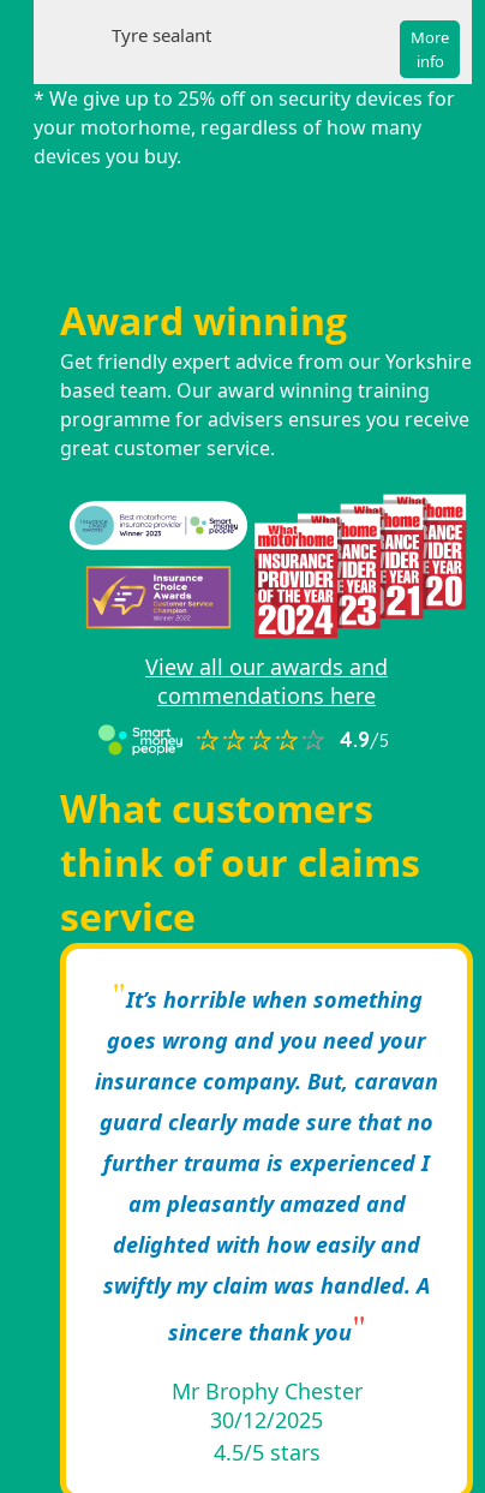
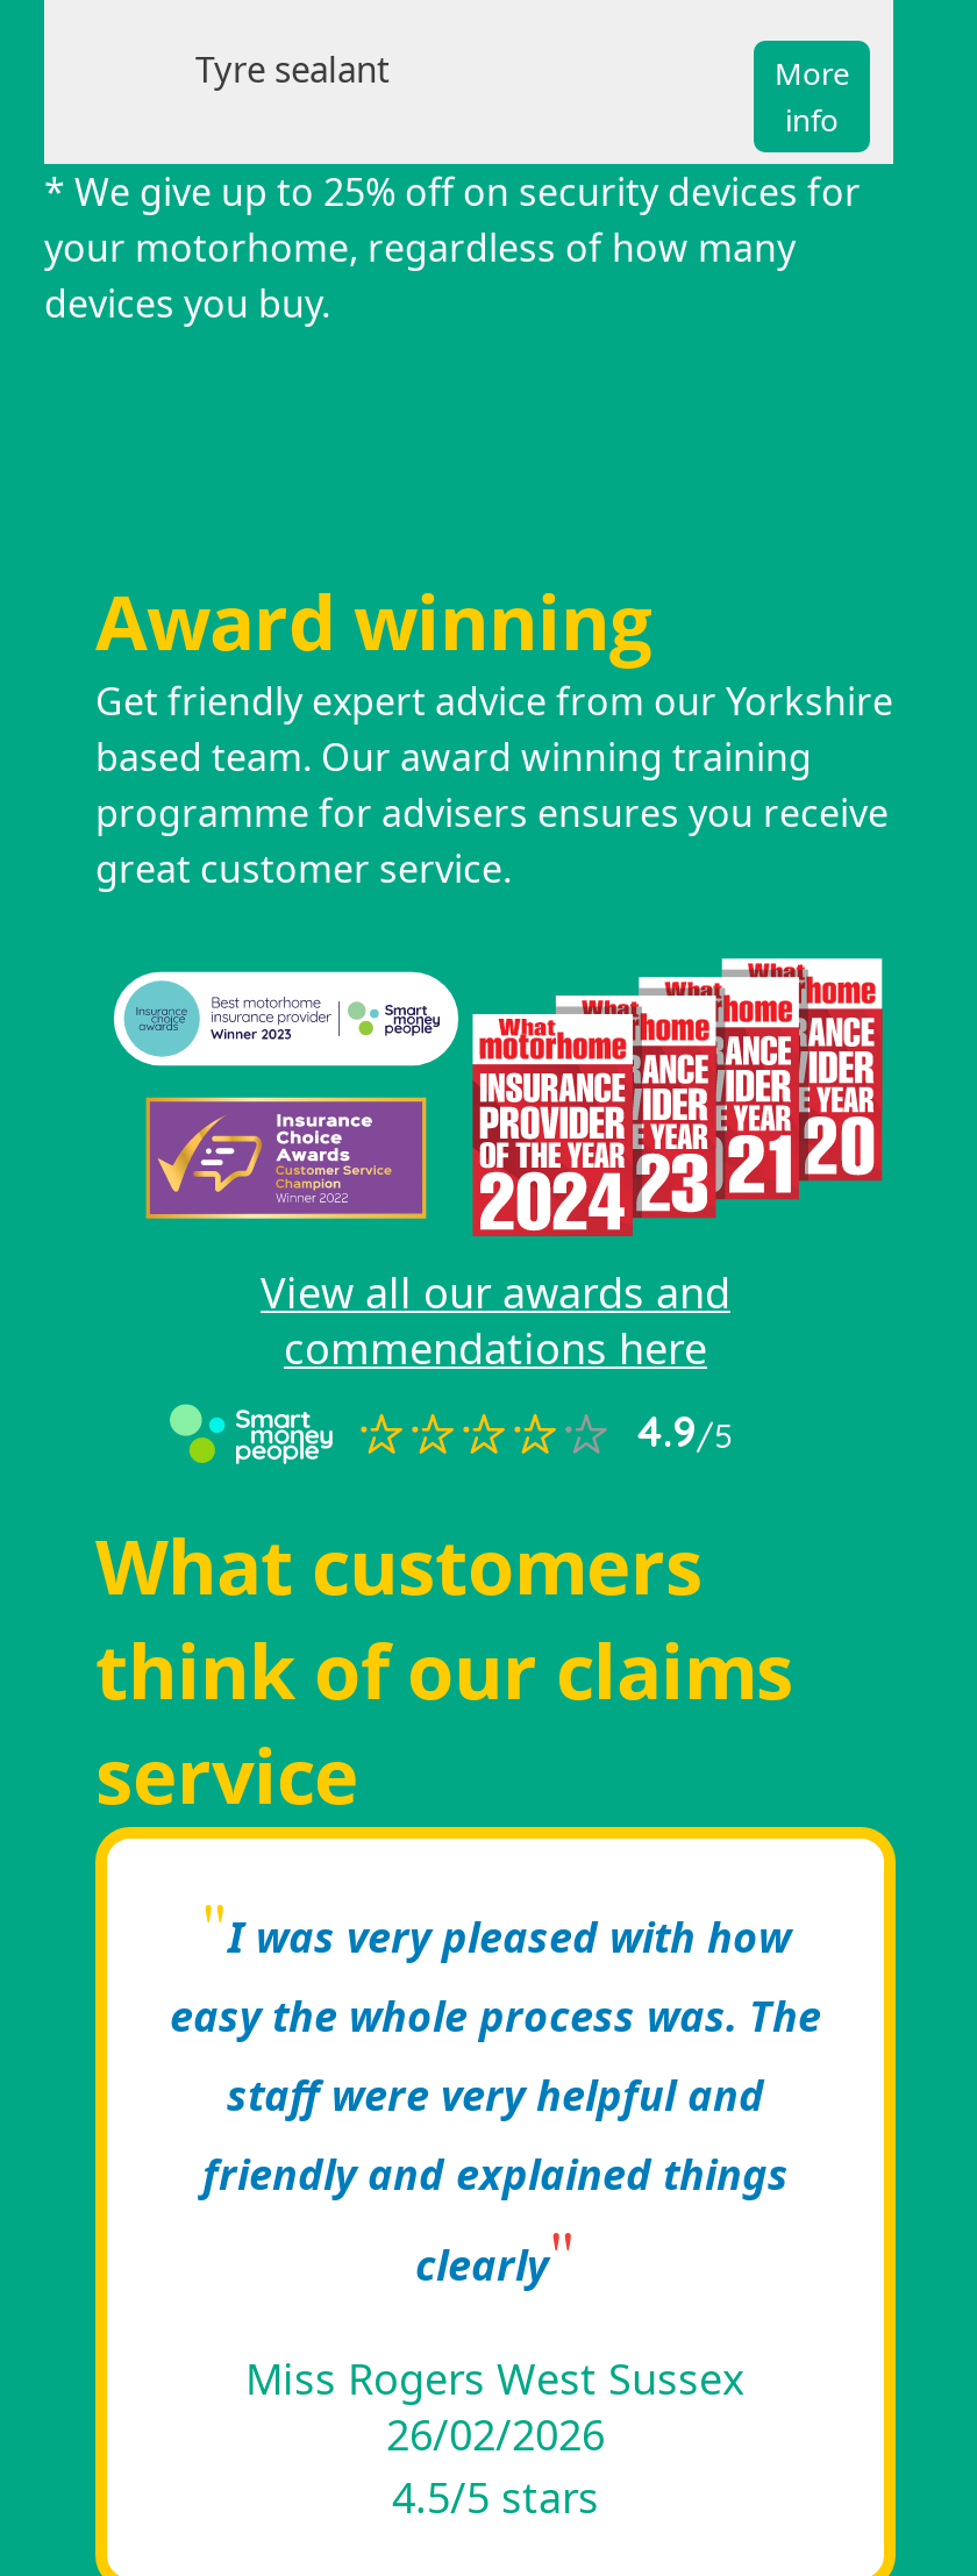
[95,985,438,1300] It’s horrible when something | goes wrong and you need your | insurance company. But, caravan | guard clearly made sure that no | further trauma is experienced I | am pleasantly amazed and | delighted with how easily and | swiftly my claim was handled. A -> [170,1909,821,2202] I was very pleased with how | easy the whole process was. The | staff were very helpful and | friendly and explained things
[167,1318,351,1347] sincere thank you -> [415,2237,548,2293] clearly
[171,1377,362,1434] Mr Brophy Chester | 30/12/2025 -> [245,2351,746,2462] Miss Rogers West Sussex | 26/02/2026

